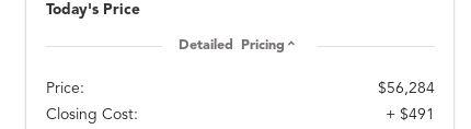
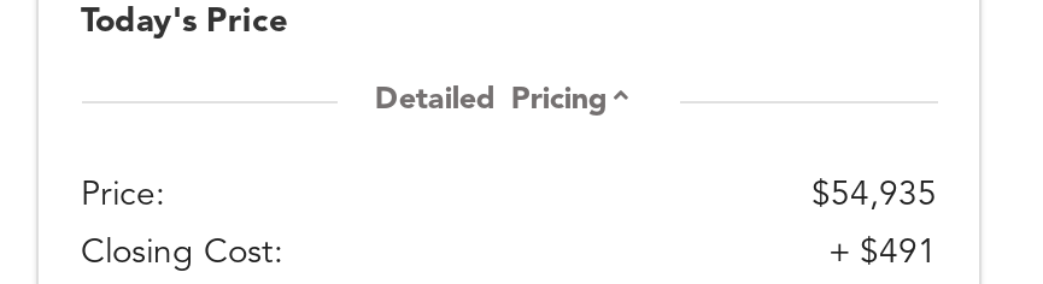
[377,81,434,96] $56,284 -> [811,178,937,211] $54,935

